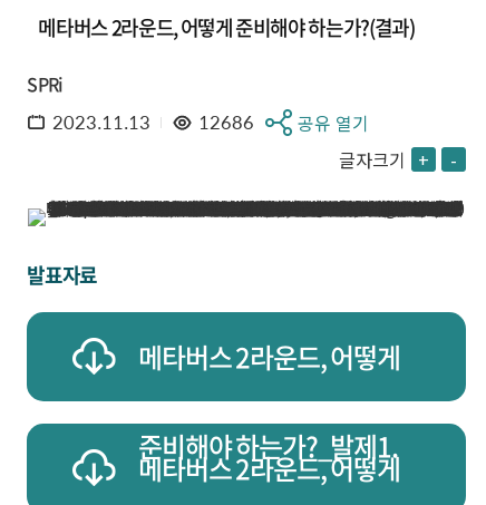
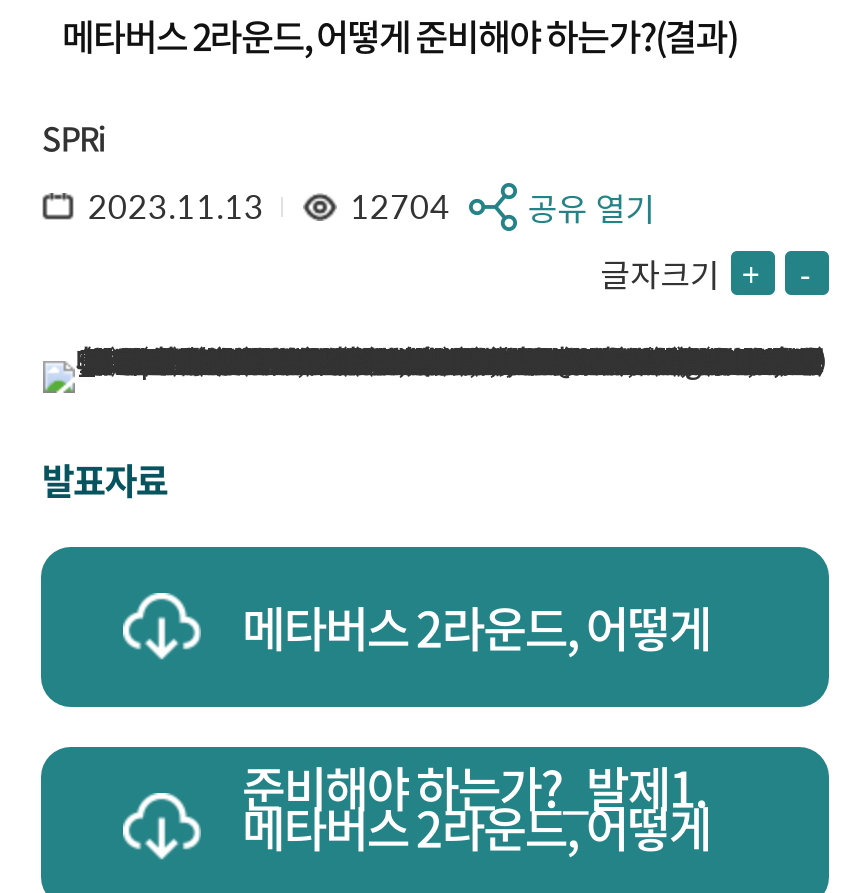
[53,108,369,136] 2023.11.13 12686 공유 열기 -> [88,181,656,231] 2023.11.13 12704 공유 열기

